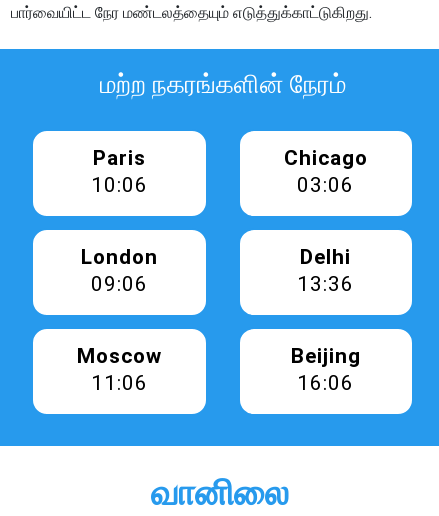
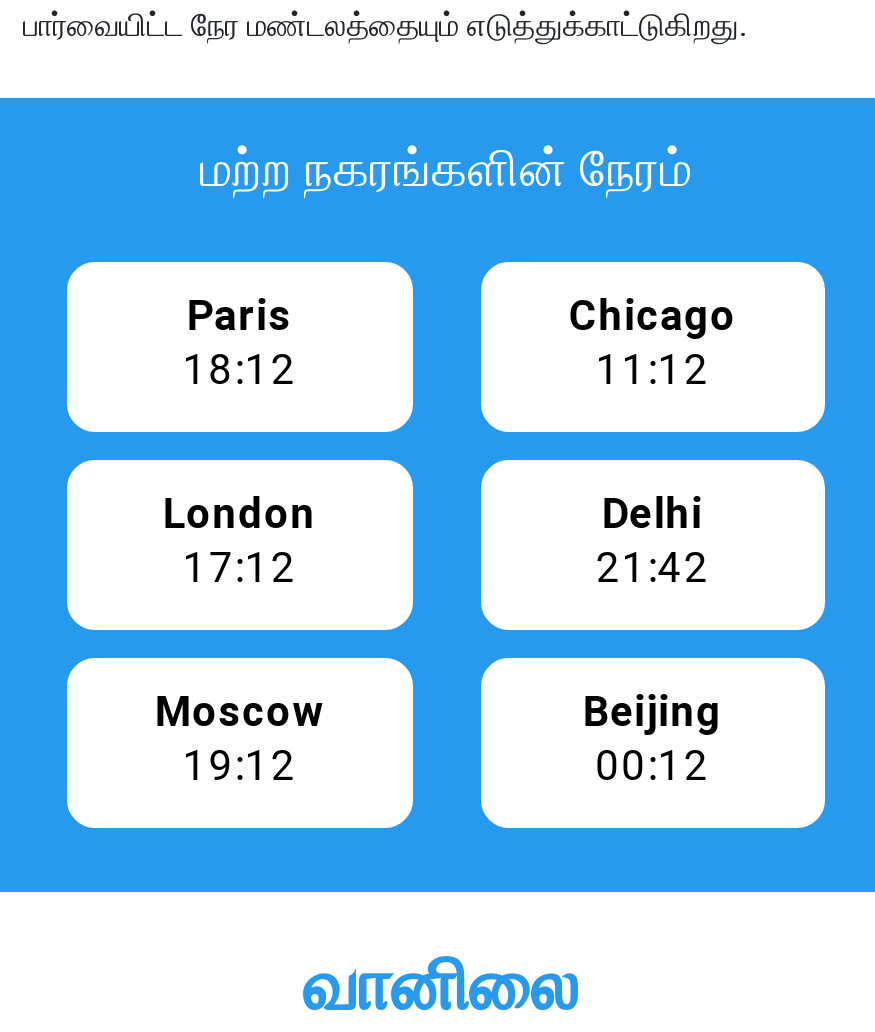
[91,173,148,197] 10:06 -> [183,346,297,394] 18:12
[297,173,354,197] 03:06 -> [595,346,709,394] 11:12
[91,272,148,296] 09:06 -> [183,544,297,592] 17:12
[297,272,354,296] 13:36 -> [595,544,709,592] 21:42
[91,371,148,395] 11:06 -> [183,742,297,790] 19:12
[297,371,354,395] 16:06 -> [595,742,709,790] 00:12

